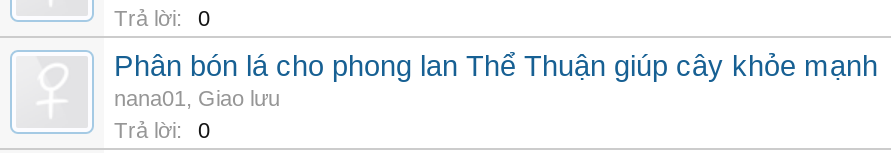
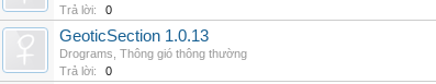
[114,50,878,110] Phân bón lá cho phong lan Thể Thuận giúp cây khỏe mạnh | nana01, Giao lưu -> [59,27,247,60] GeoticSection 1.0.13 | Drograms, Thông gió thông thường

